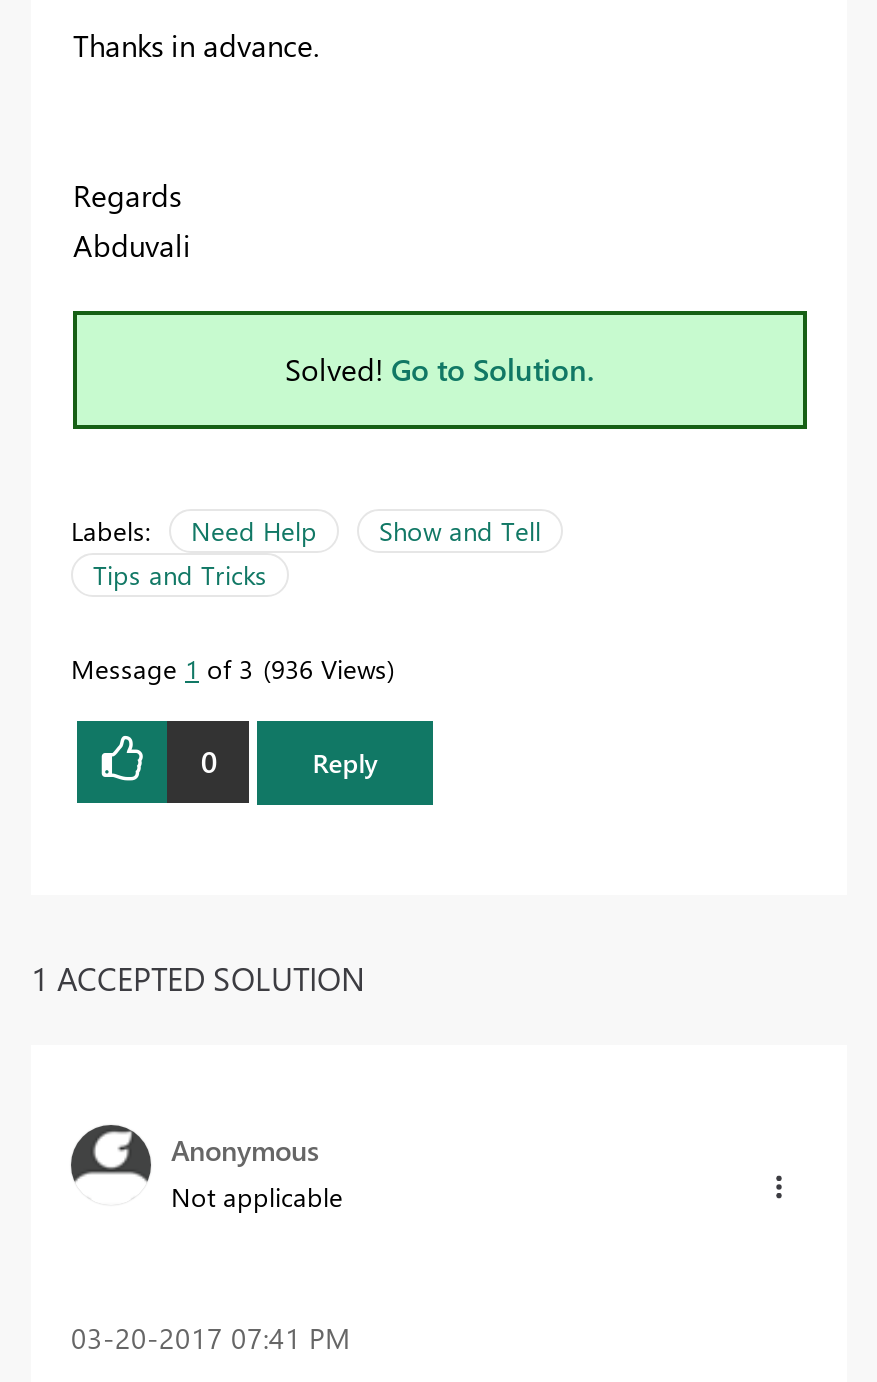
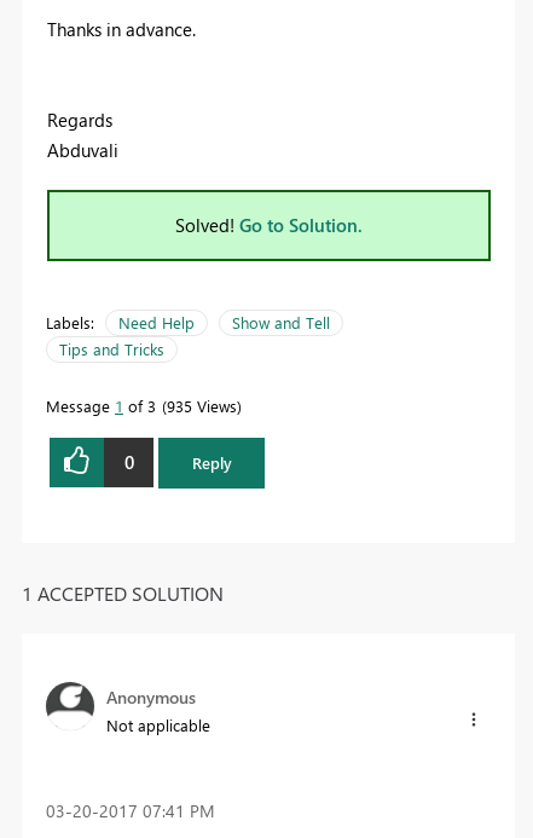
[71,650,387,684] Message 1 of 3 936 Views -> [46,395,237,415] Message 1 of 3 935 Views

